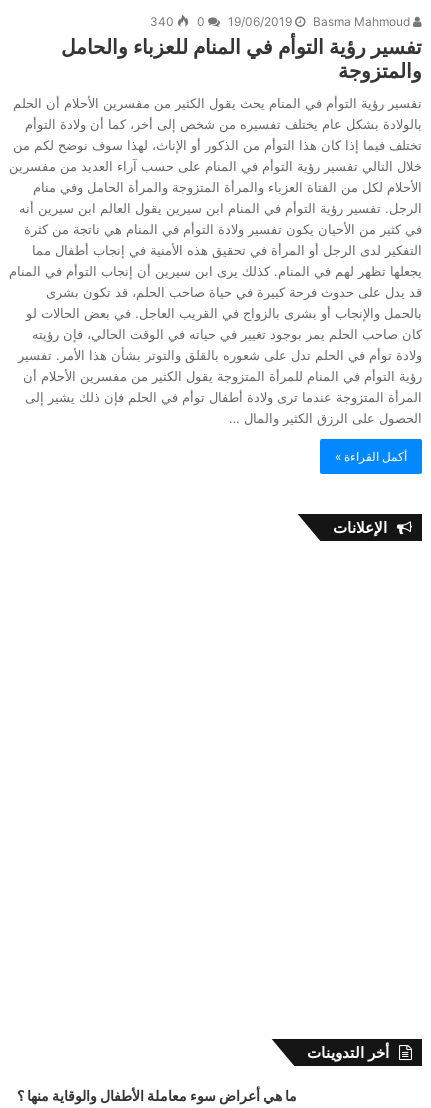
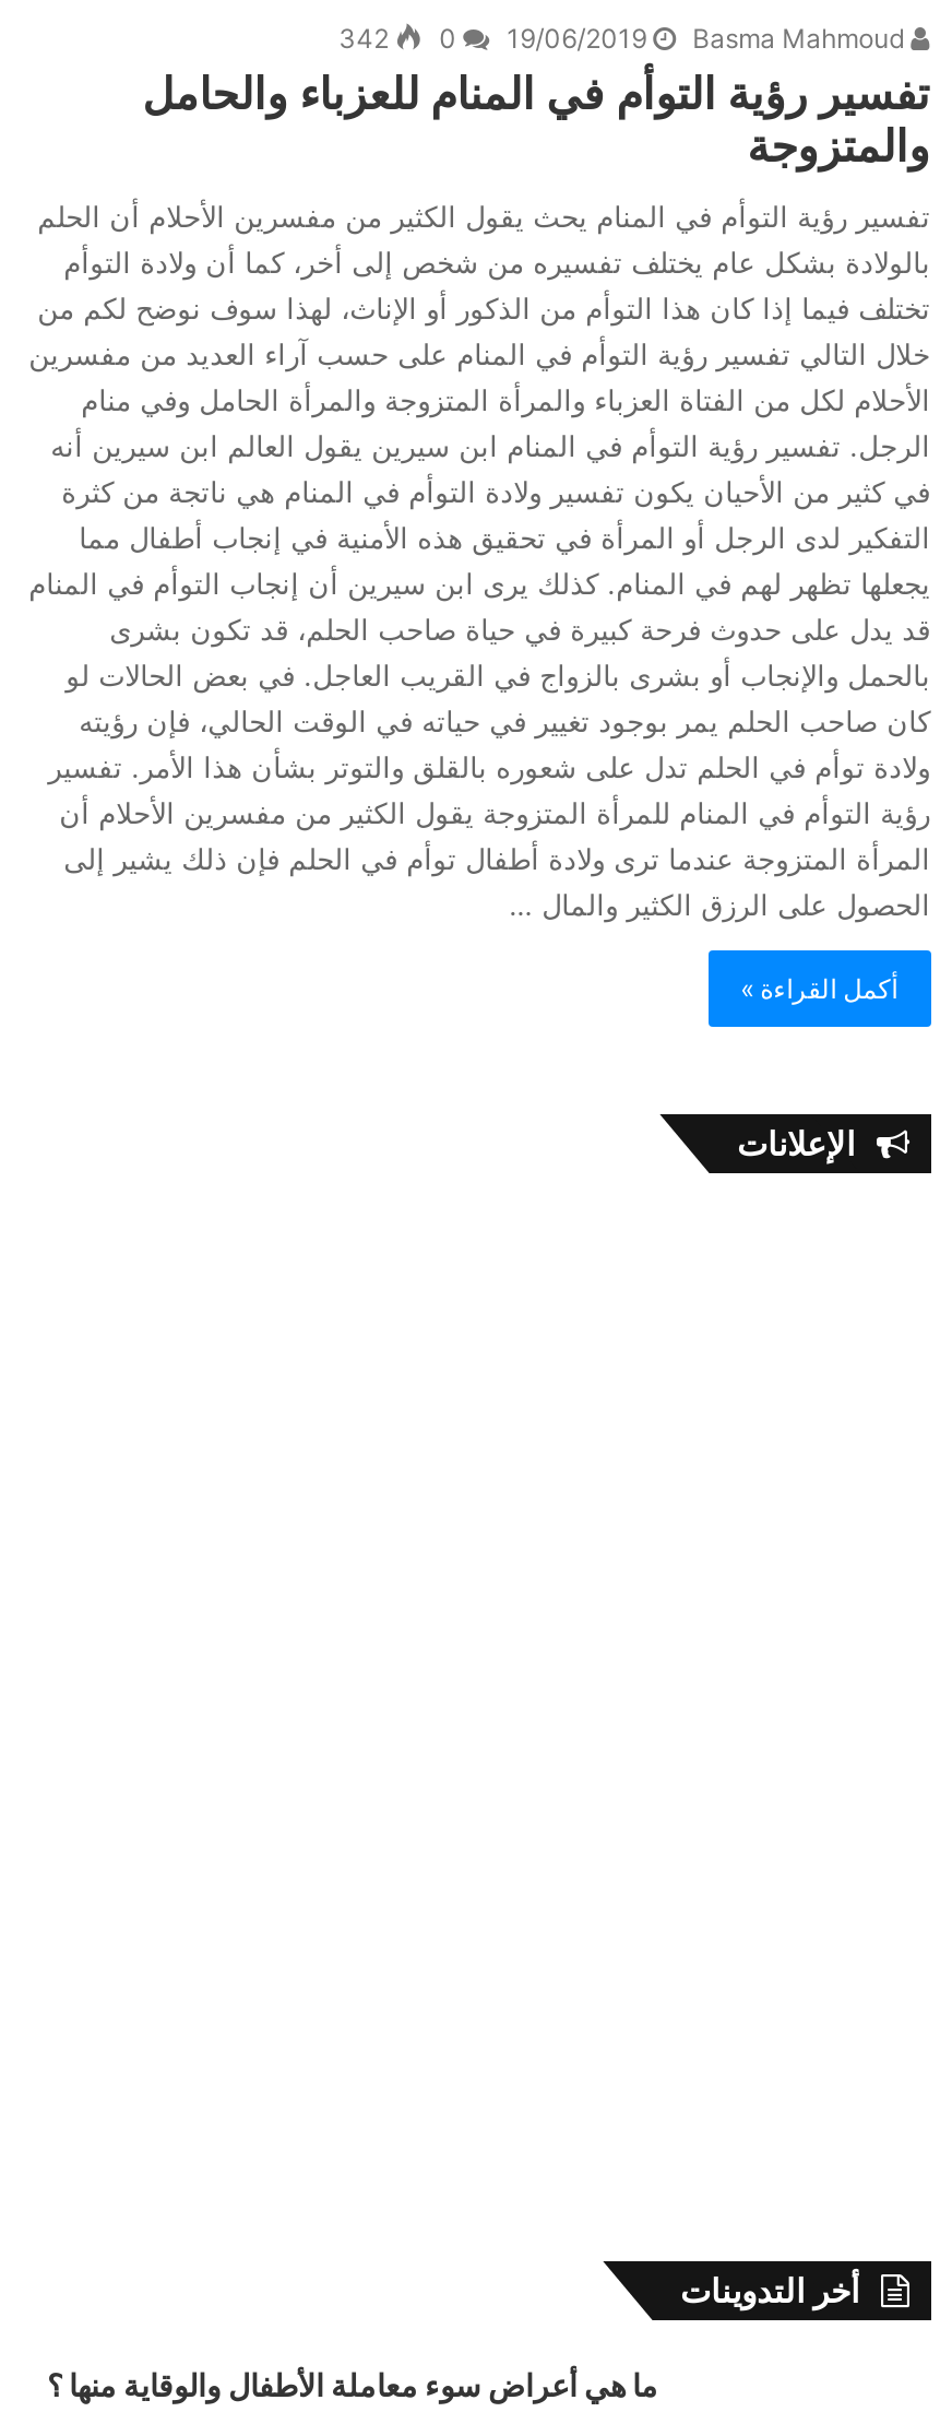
[150,14,292,29] 340 0 19/06/2019 -> [339,22,647,54] 342 0 19/06/2019

